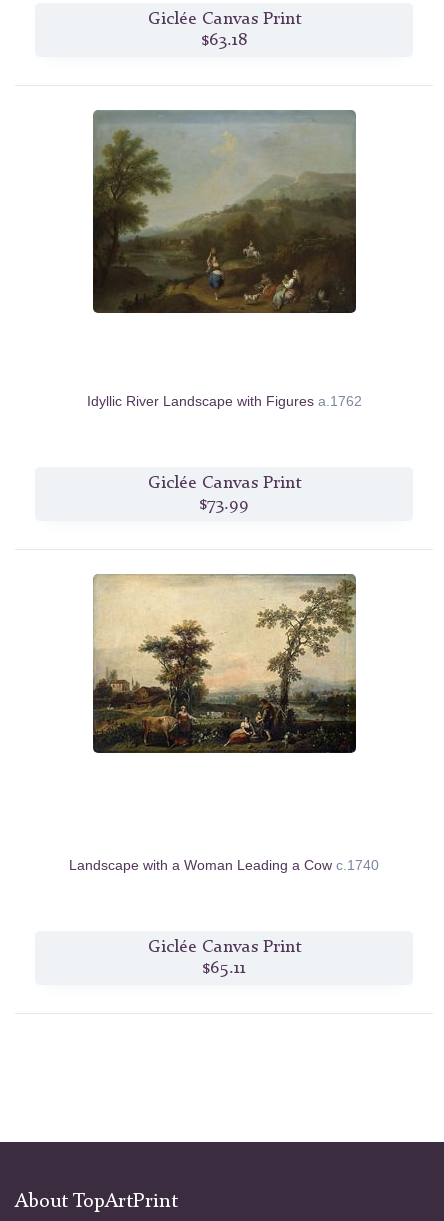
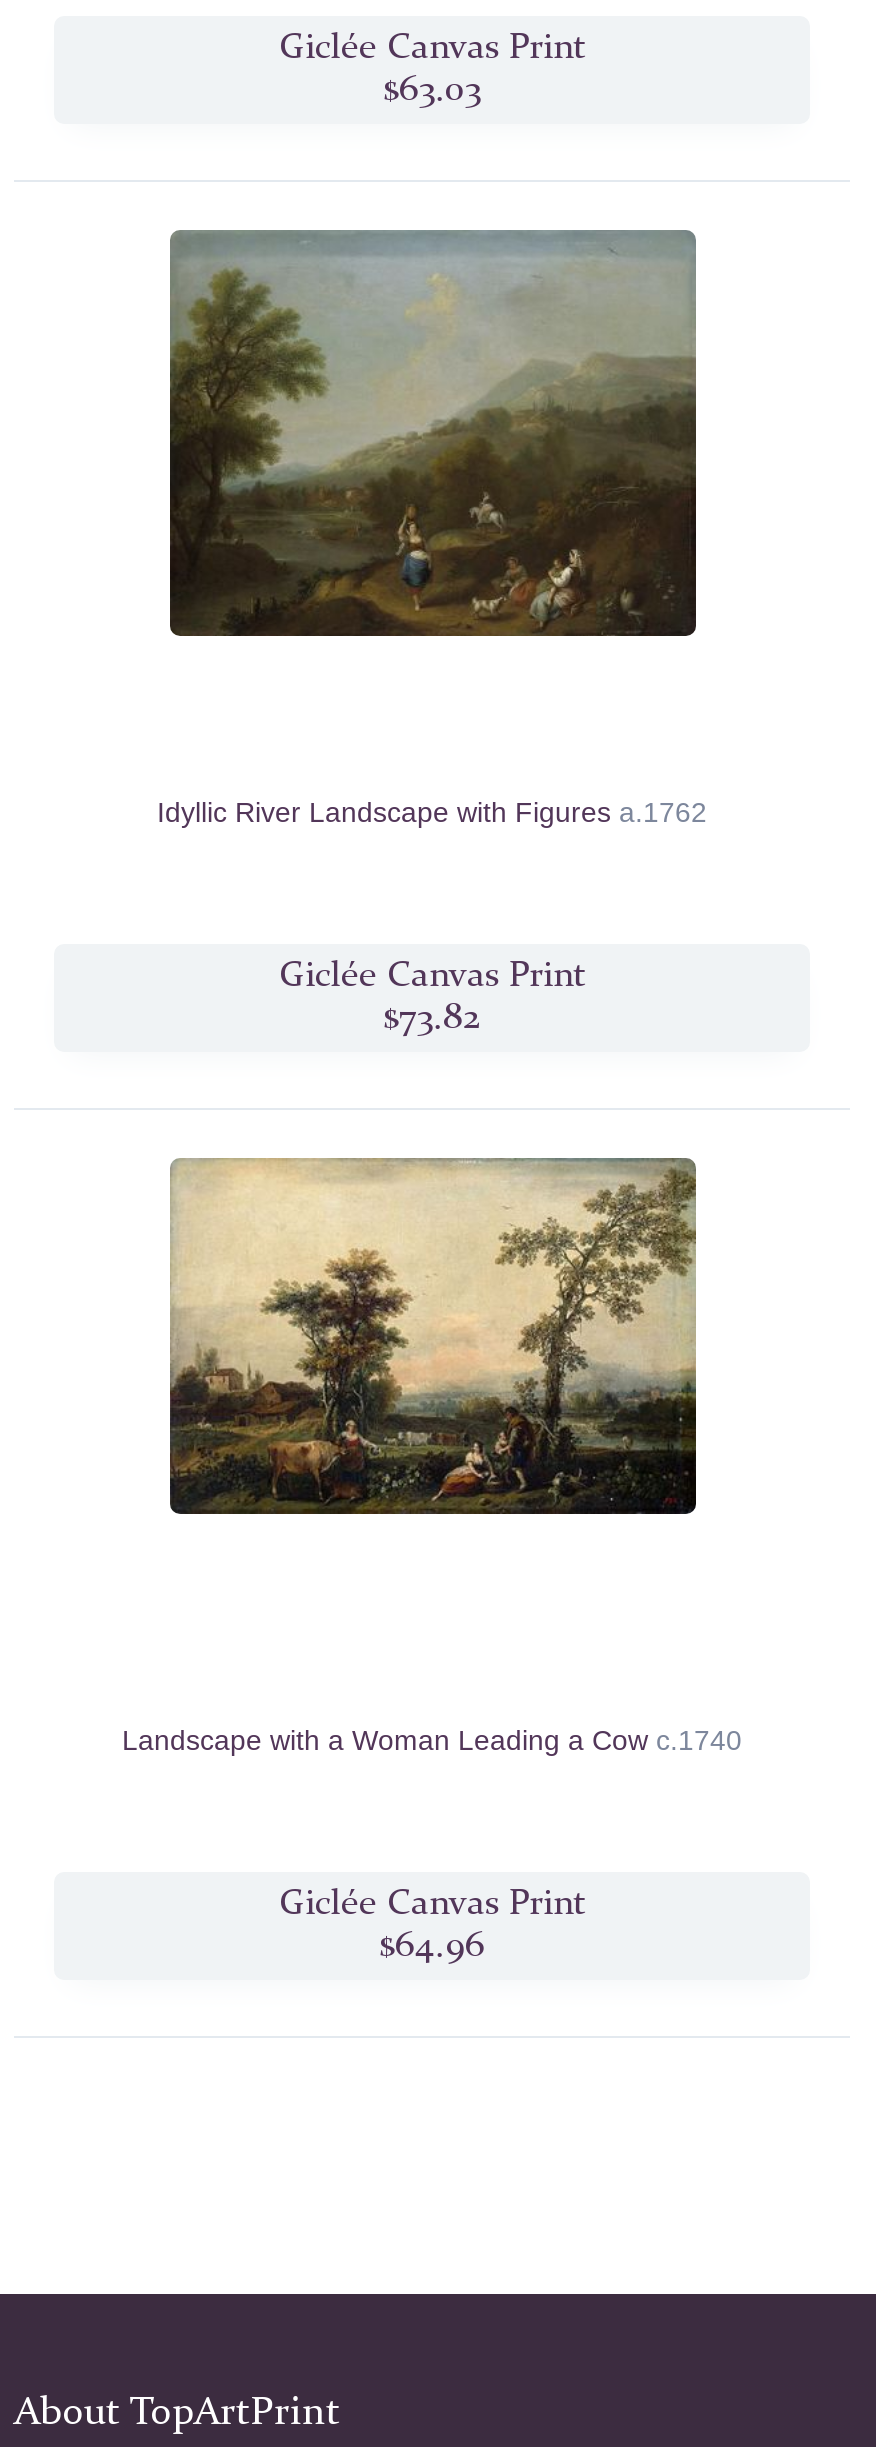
[200,31,247,49] $63.18 -> [383,72,481,108] $63.03
[199,495,249,513] $73.99 -> [383,1000,481,1036] $73.82
[202,959,246,977] $65.11 -> [379,1928,485,1964] $64.96

